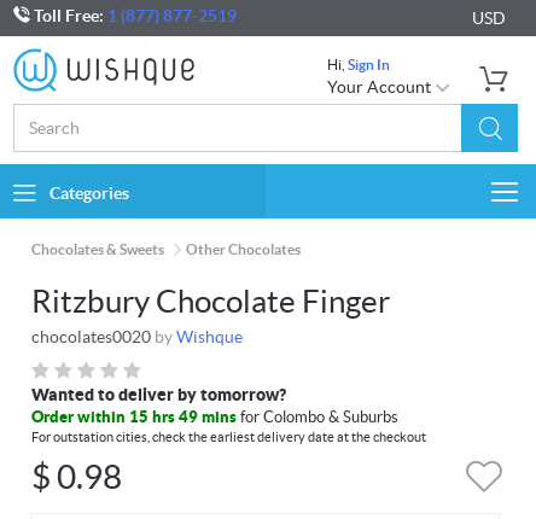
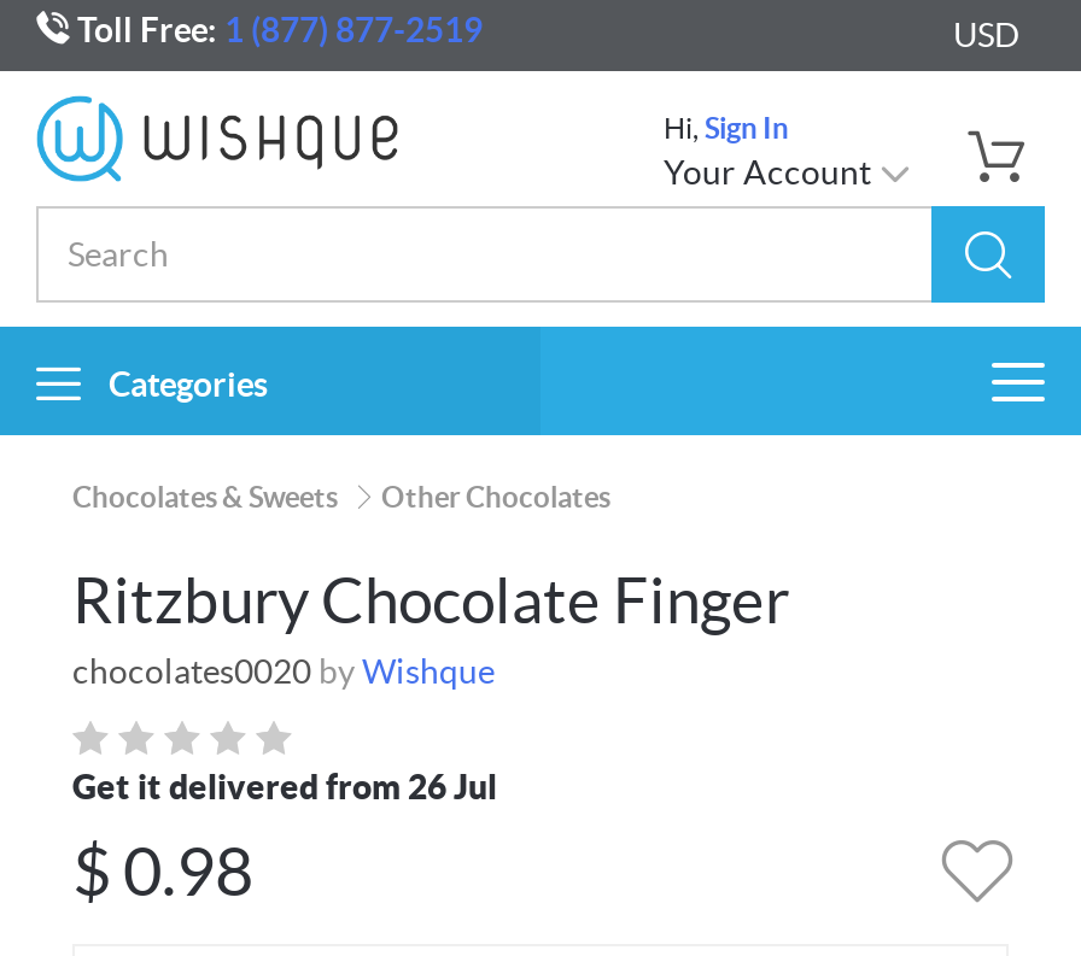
[31,385,426,445] Wanted to deliver by tomorrow? | Order within 15 hrs 49 mins for Colombo & Suburbs | For outstation cities, check the earliest delivery date at the checkout -> [72,769,497,807] Get it delivered from 26 Jul

